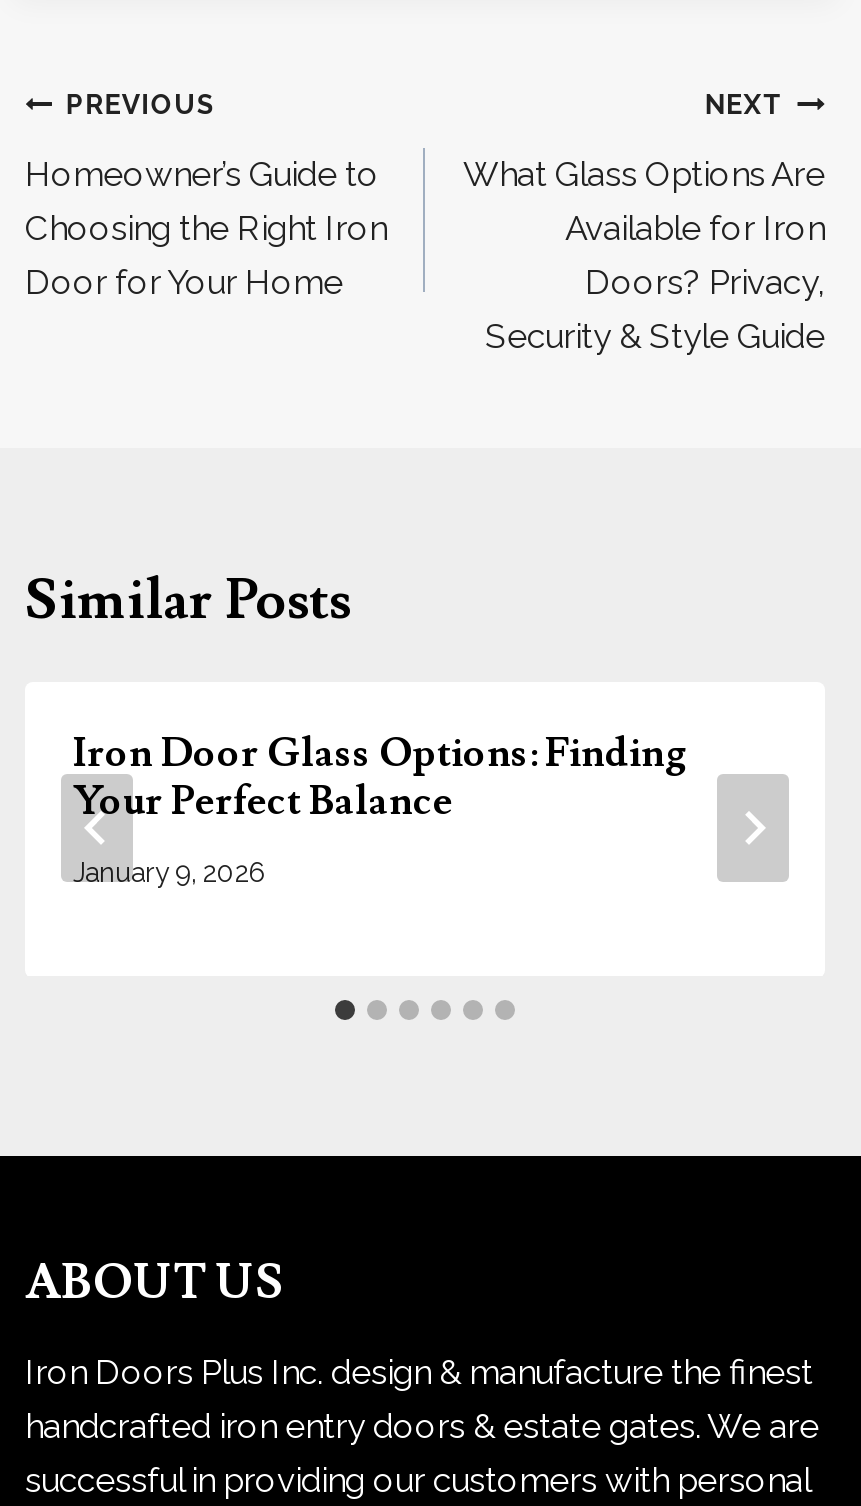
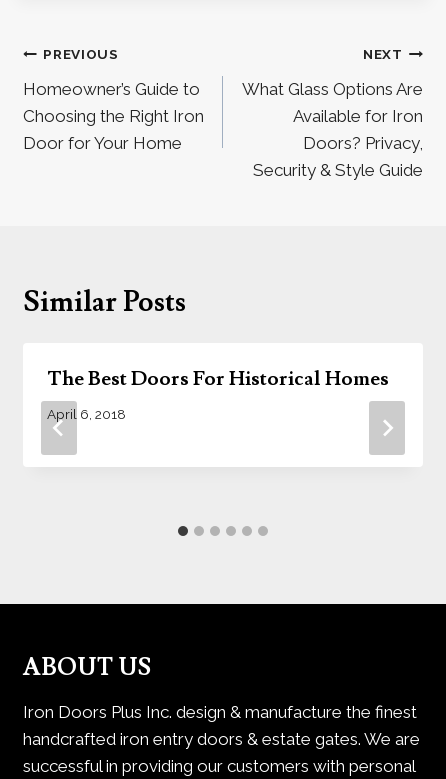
[73,727,687,827] Iron Door Glass Options: Finding | Your Perfect Balance -> [47,365,389,391] The Best Doors For Historical Homes
[73,856,267,888] January 9, 2026 -> [47,406,126,422] April 6, 2018

